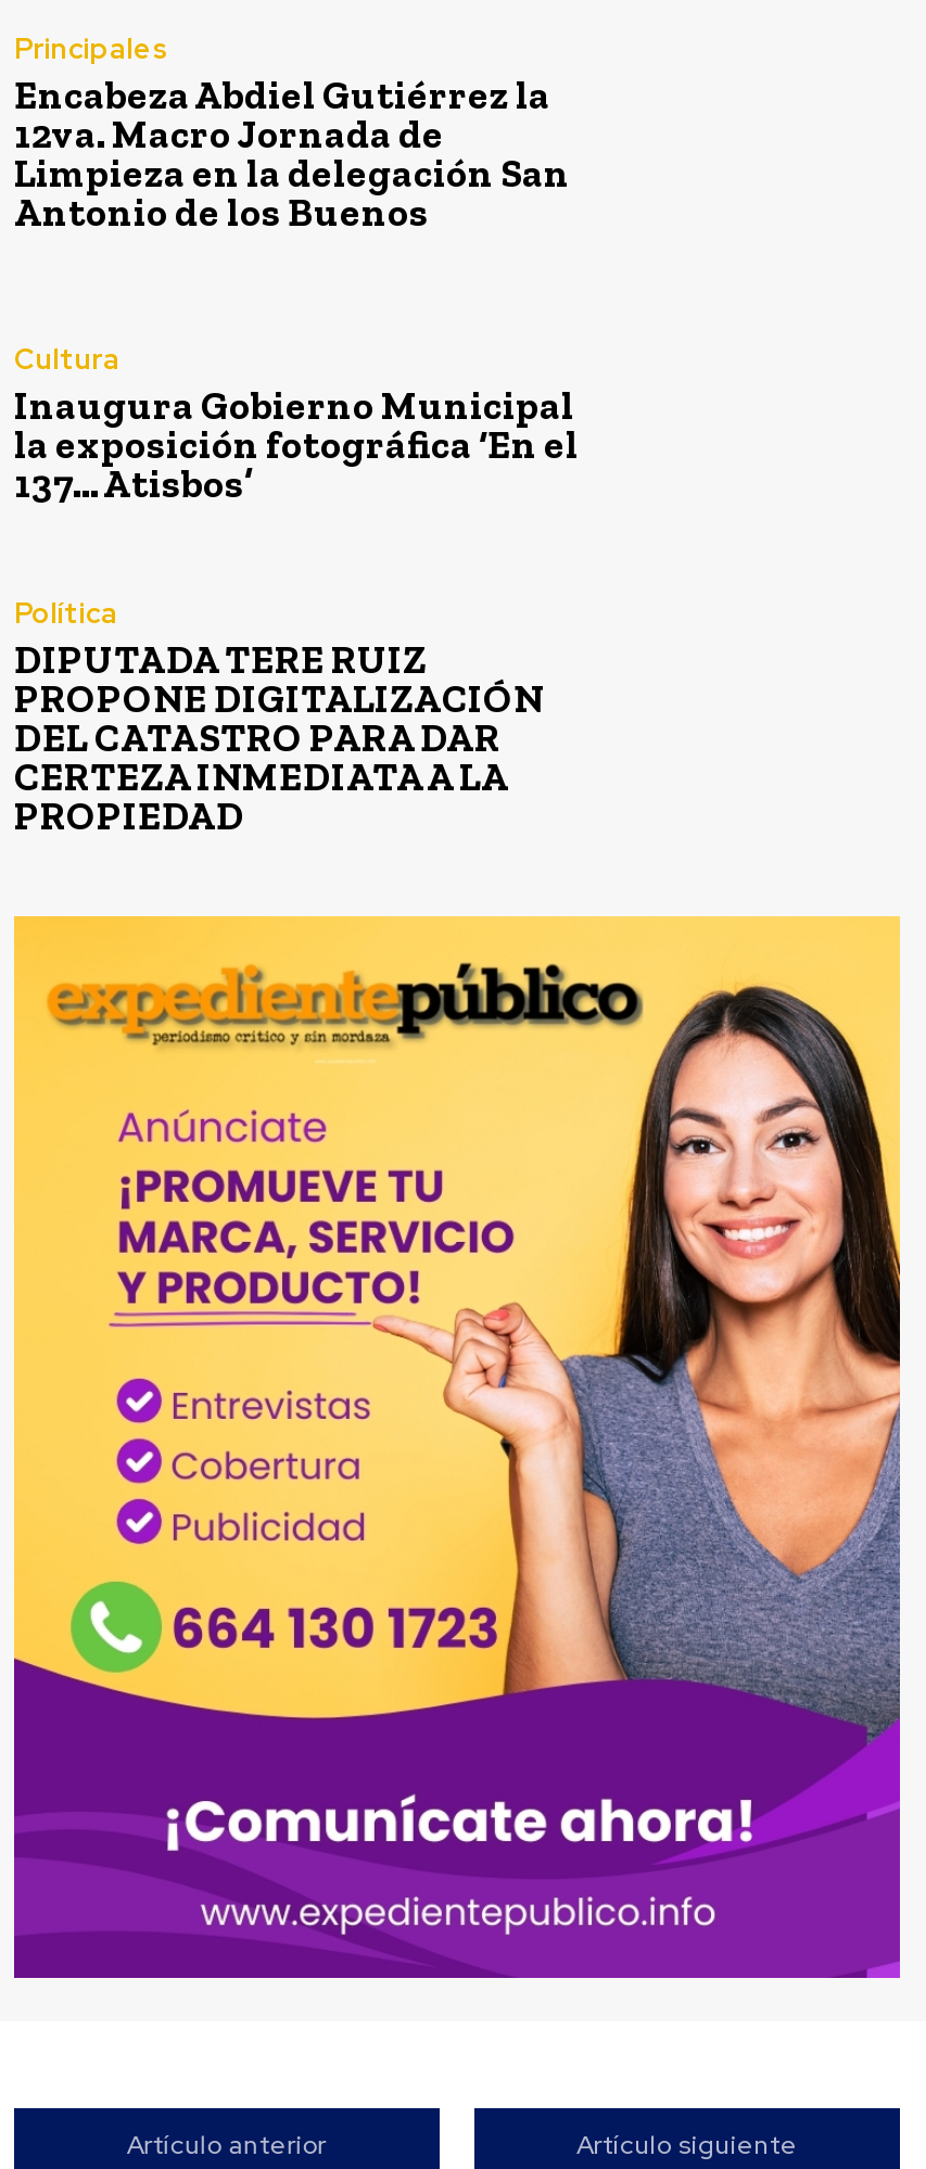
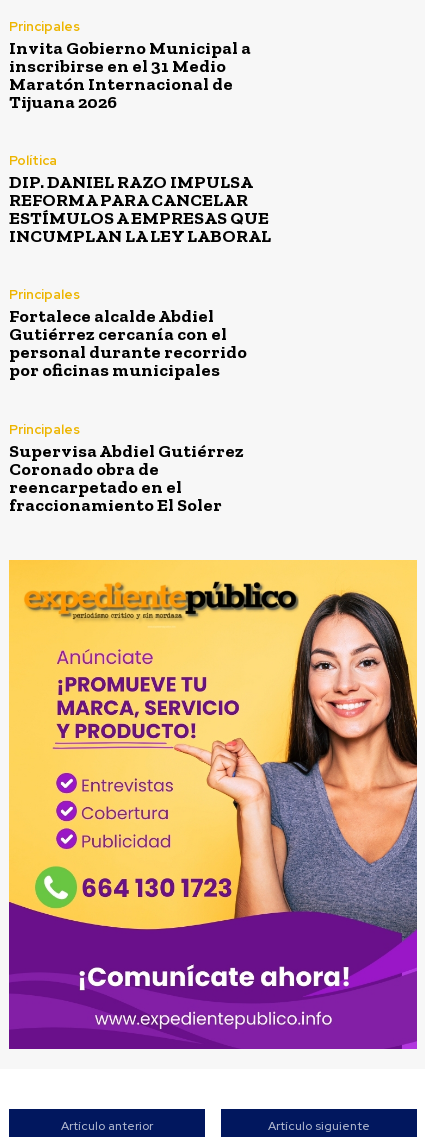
[14,72,579,509] Encabeza Abdiel Gutiérrez la | 12va. Macro Jornada de | Limpieza en la delegación San | Antonio de los Buenos | Cultura | Inaugura Gobierno Municipal | la exposición fotográfica ‘En el | 137… Atisbos’ -> [9,37,251,113] Invita Gobierno Municipal a | inscribirse en el 31 Medio | Maratón Internacional de | Tijuana 2026
moved [14,595,118,632] -> [9,152,57,169]: Política
[14,636,544,840] DIPUTADA TERE RUIZ | PROPONE DIGITALIZACIÓN | DEL CATASTRO PARA DAR | CERTEZA INMEDIATA A LA | PROPIEDAD -> [9,171,271,516] DIP. DANIEL RAZO IMPULSA | REFORMA PARA CANCELAR | ESTÍMULOS A EMPRESAS QUE | INCUMPLAN LA LEY LABORAL | Principales | Fortalece alcalde Abdiel | Gutiérrez cercanía con el | personal durante recorrido | por oficinas municipales | Principales | Supervisa Abdiel Gutiérrez | Coronado obra de | reencarpetado en el | fraccionamiento El Soler

